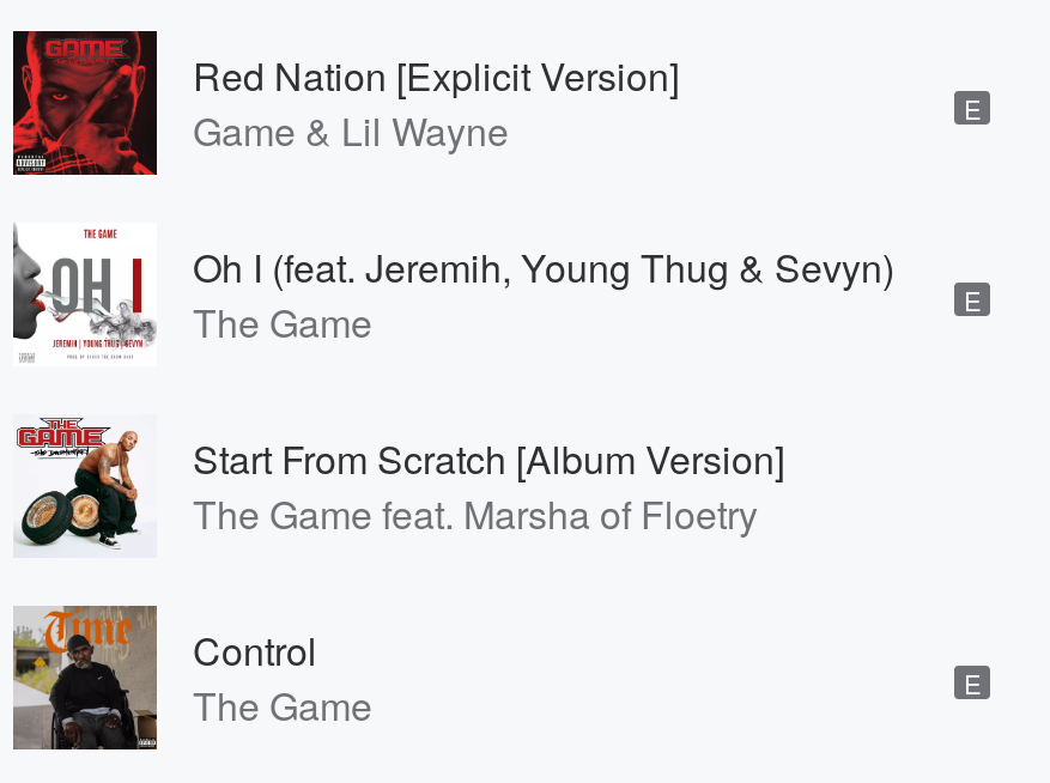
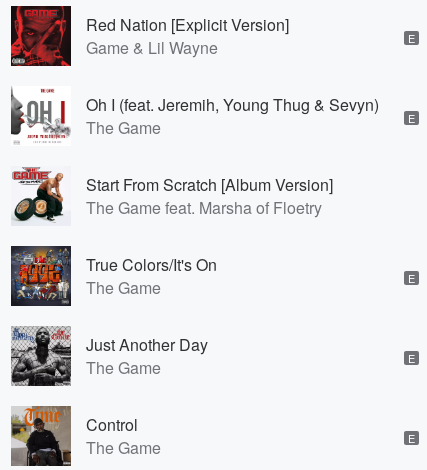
none -> [10,245,415,379] [image] | True Colors/It's On | The Game | E | Just Another Day | The Game | E
none -> [10,326,72,387] [image]

